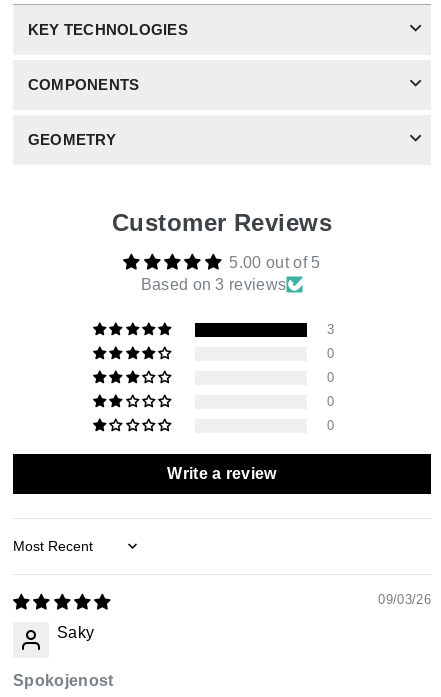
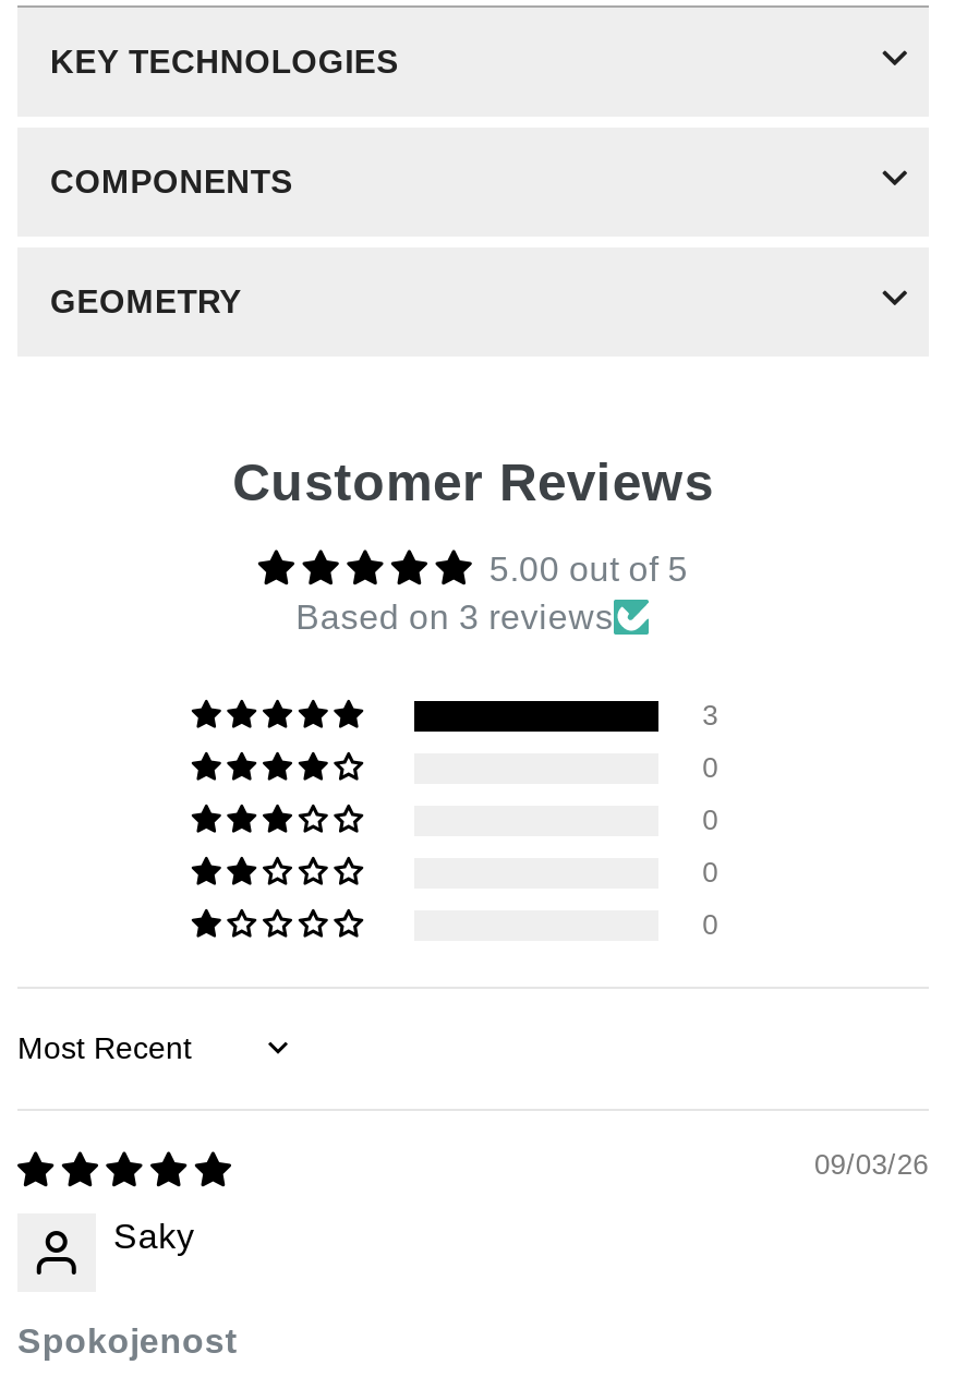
[167,465,277,482] Write a review -> none

